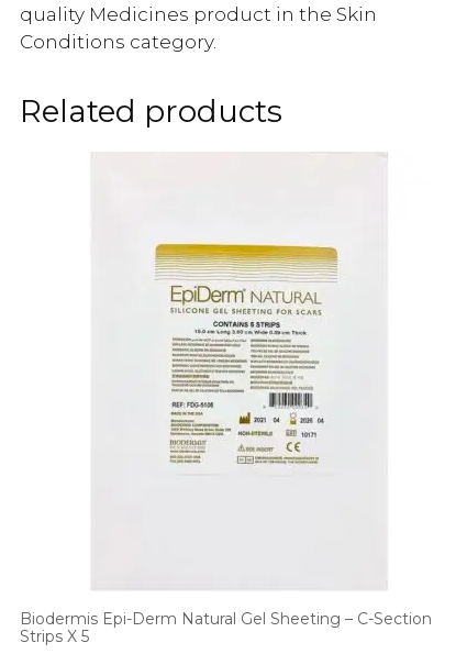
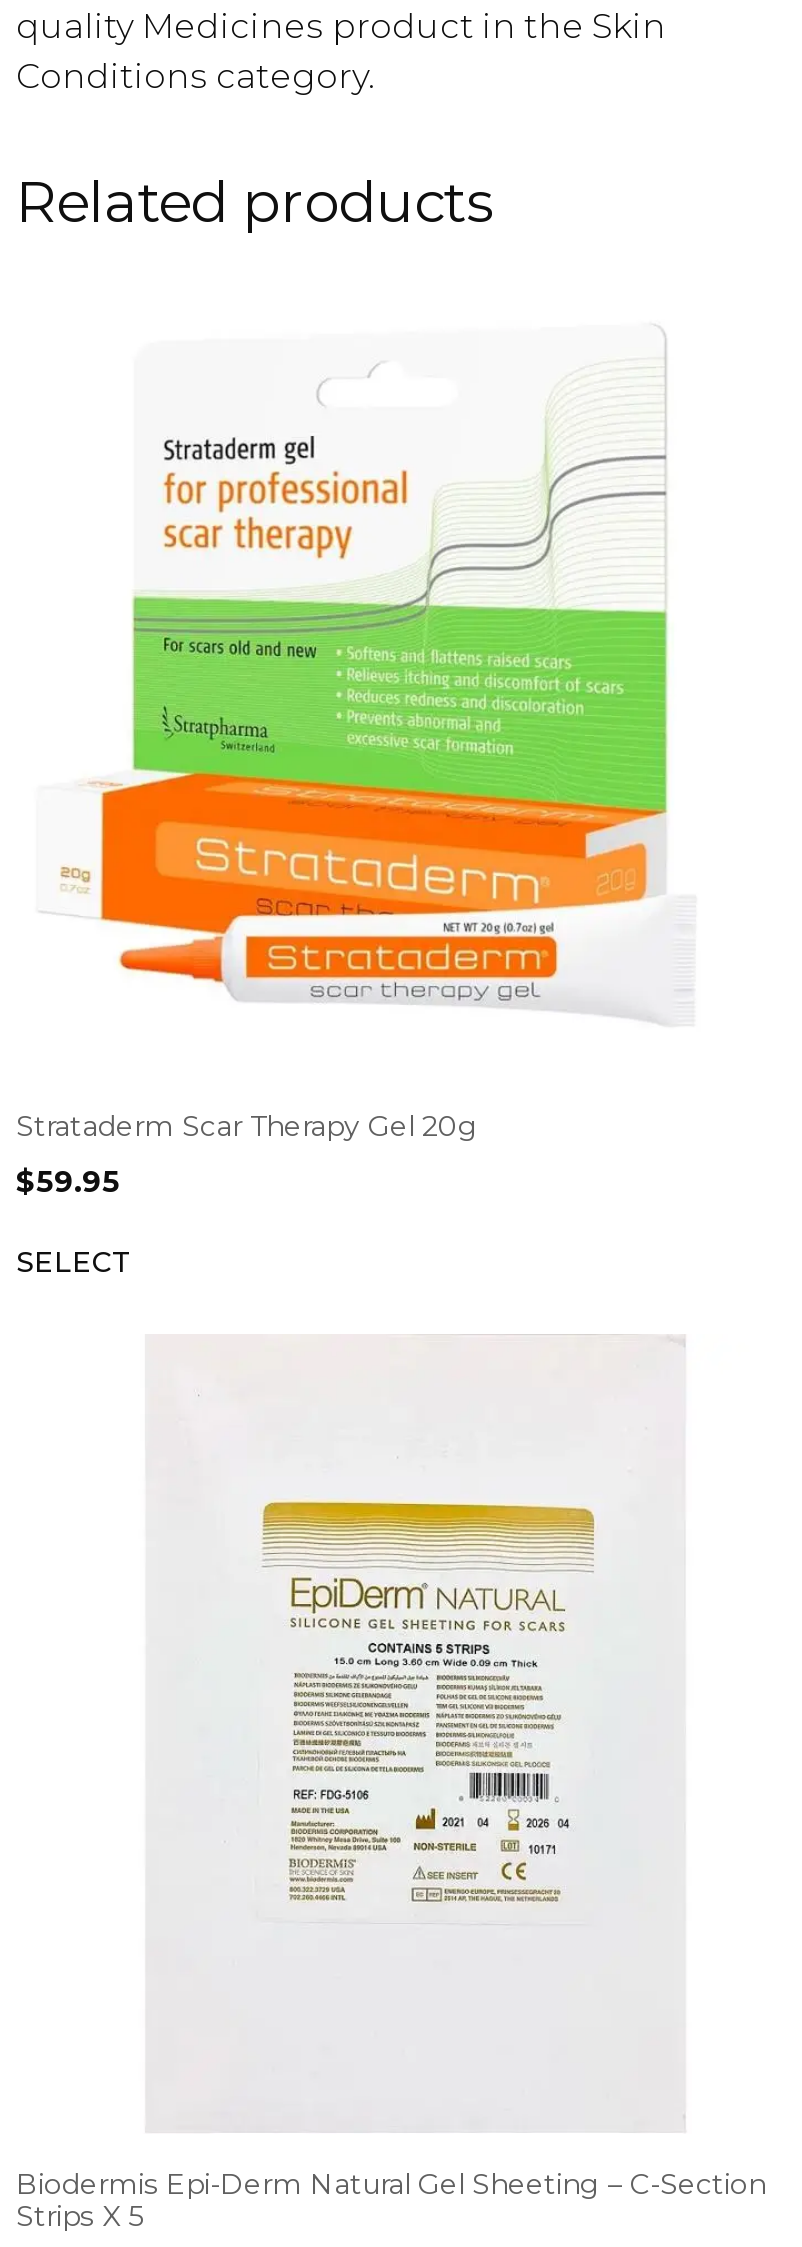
none -> [16,1108,478,1280] Strataderm Scar Therapy Gel 20g | $59.95 | SELECT
none -> [58,436,668,1002] [image]

